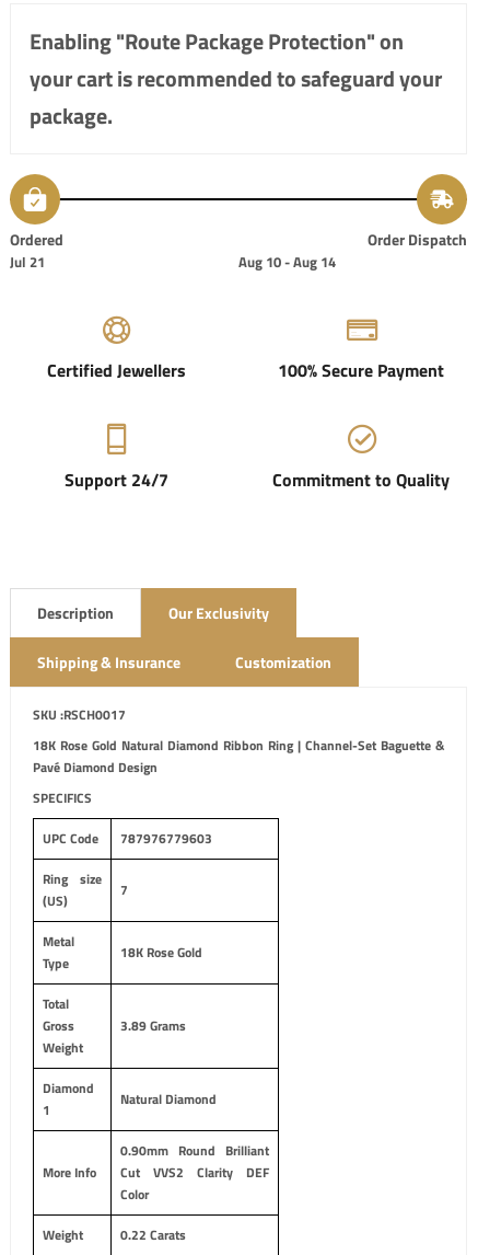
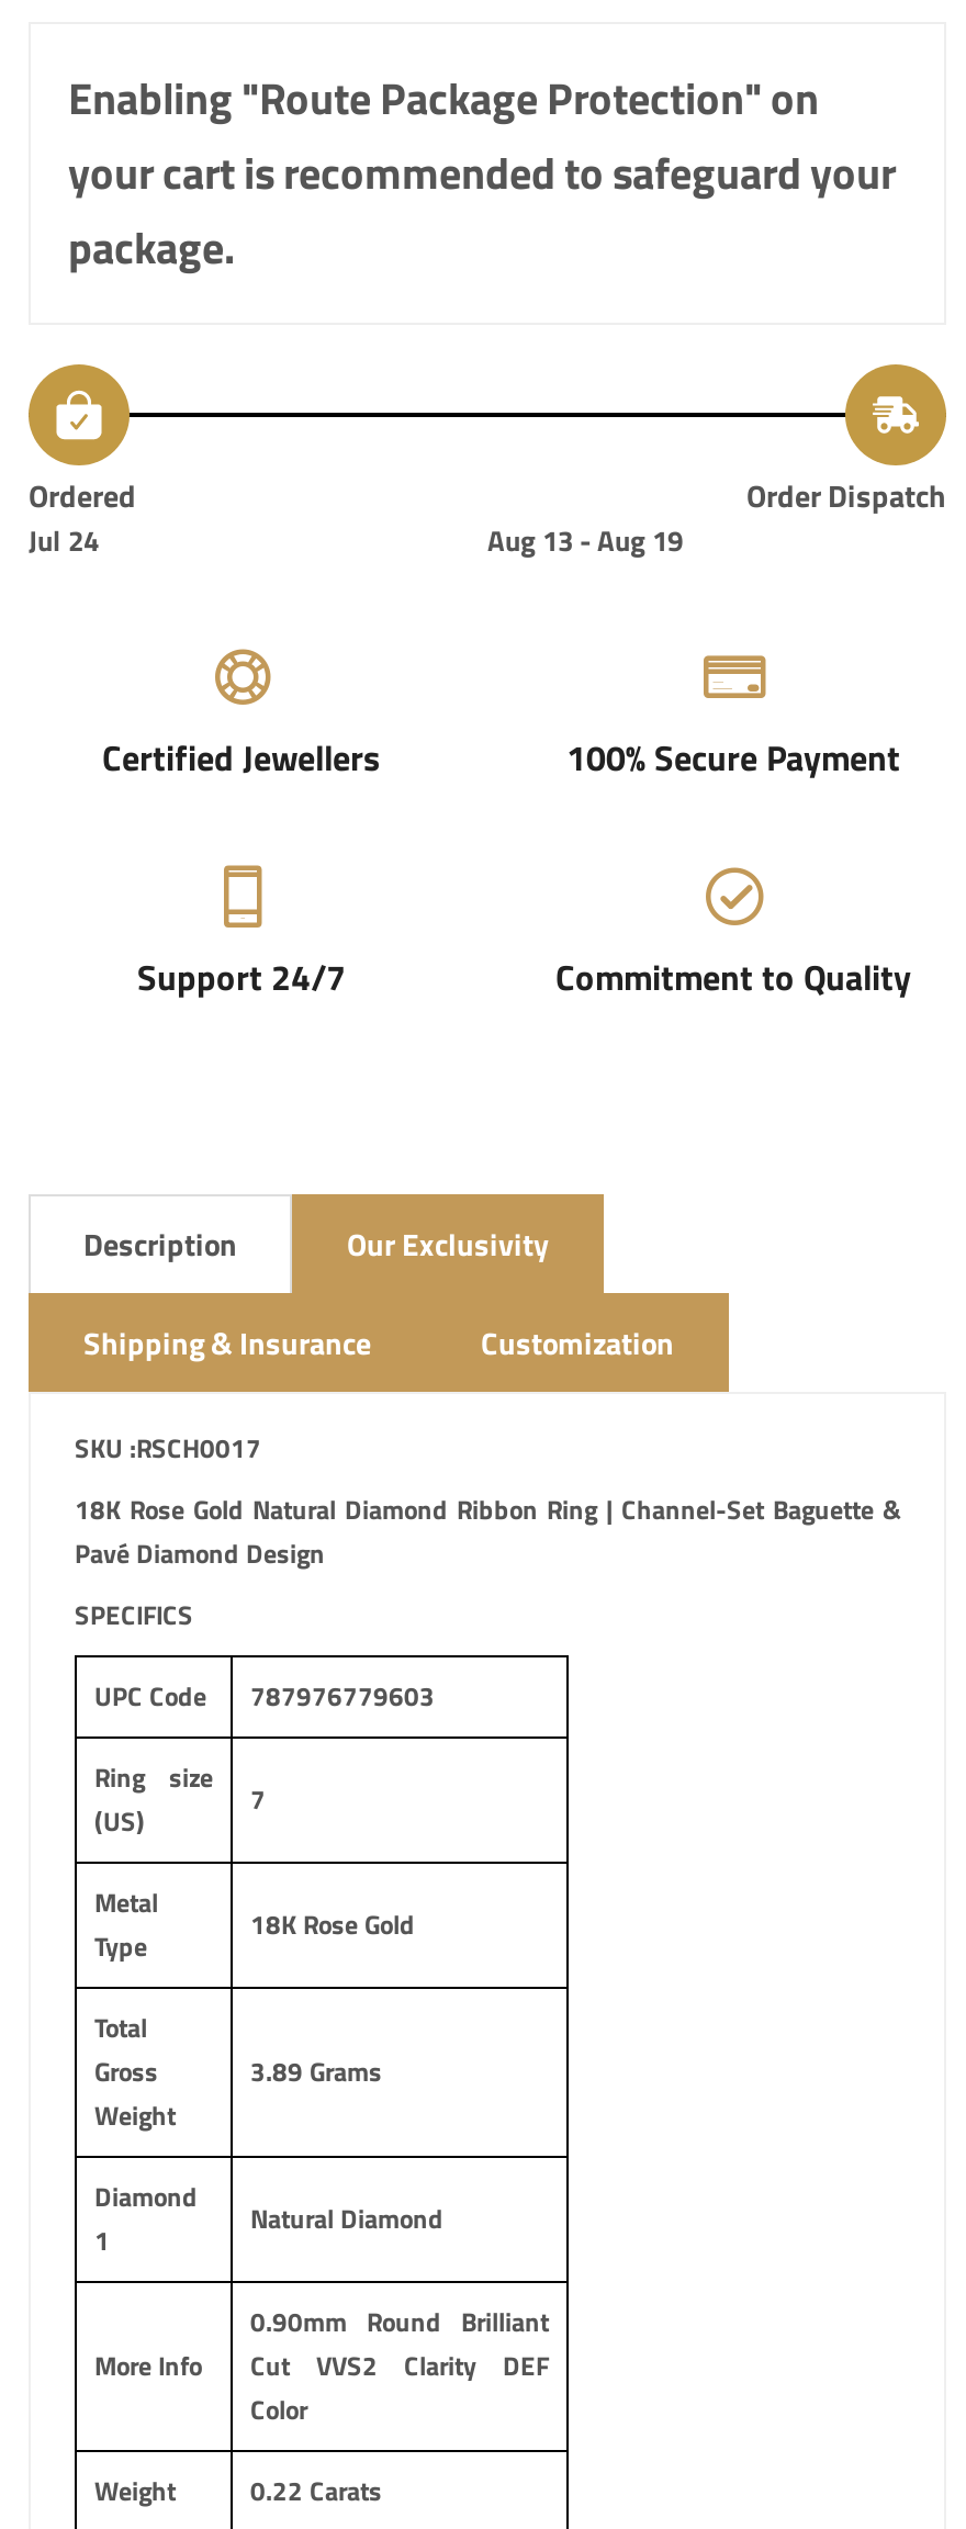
[10,251,45,273] Jul 21 -> [29,518,99,562] Jul 24
[238,251,336,273] Aug 10 - Aug 14 -> [487,518,683,562] Aug 13 - Aug 19

